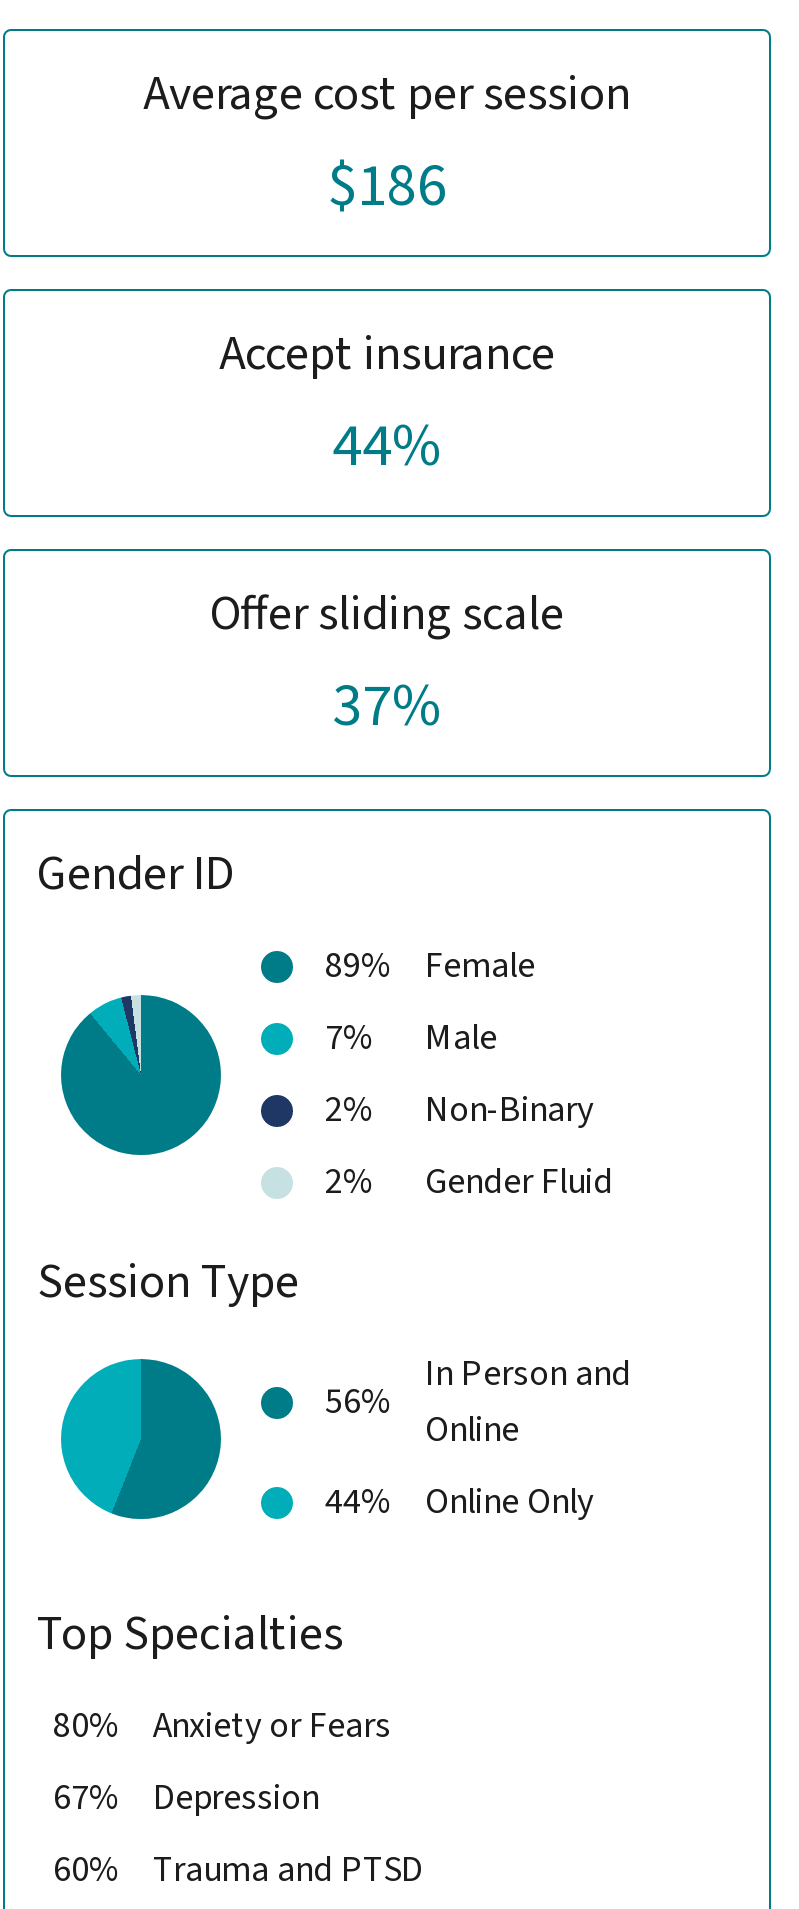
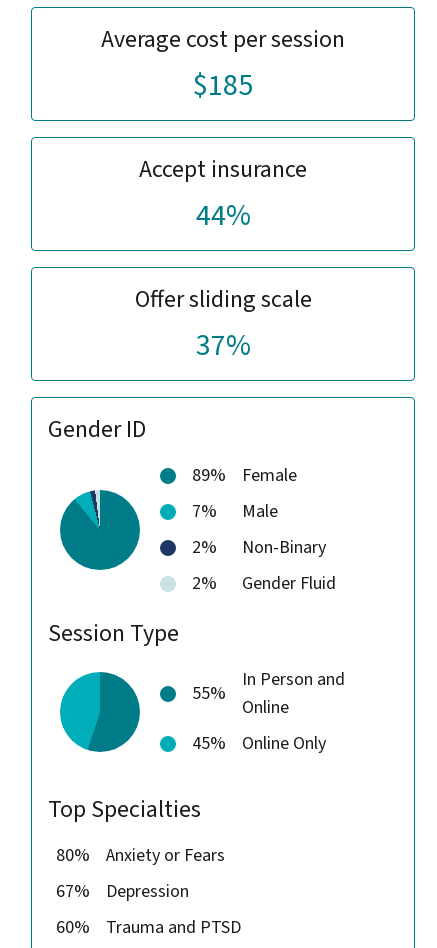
[327,144,447,230] $186 -> [193,64,253,107] $185
[325,1378,393,1428] 56% -> [192,681,226,706] 55%
[325,1478,593,1528] 44% Online Only -> [192,731,326,756] 45% Online Only

